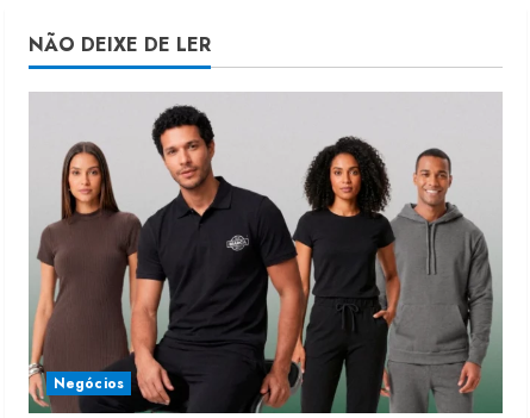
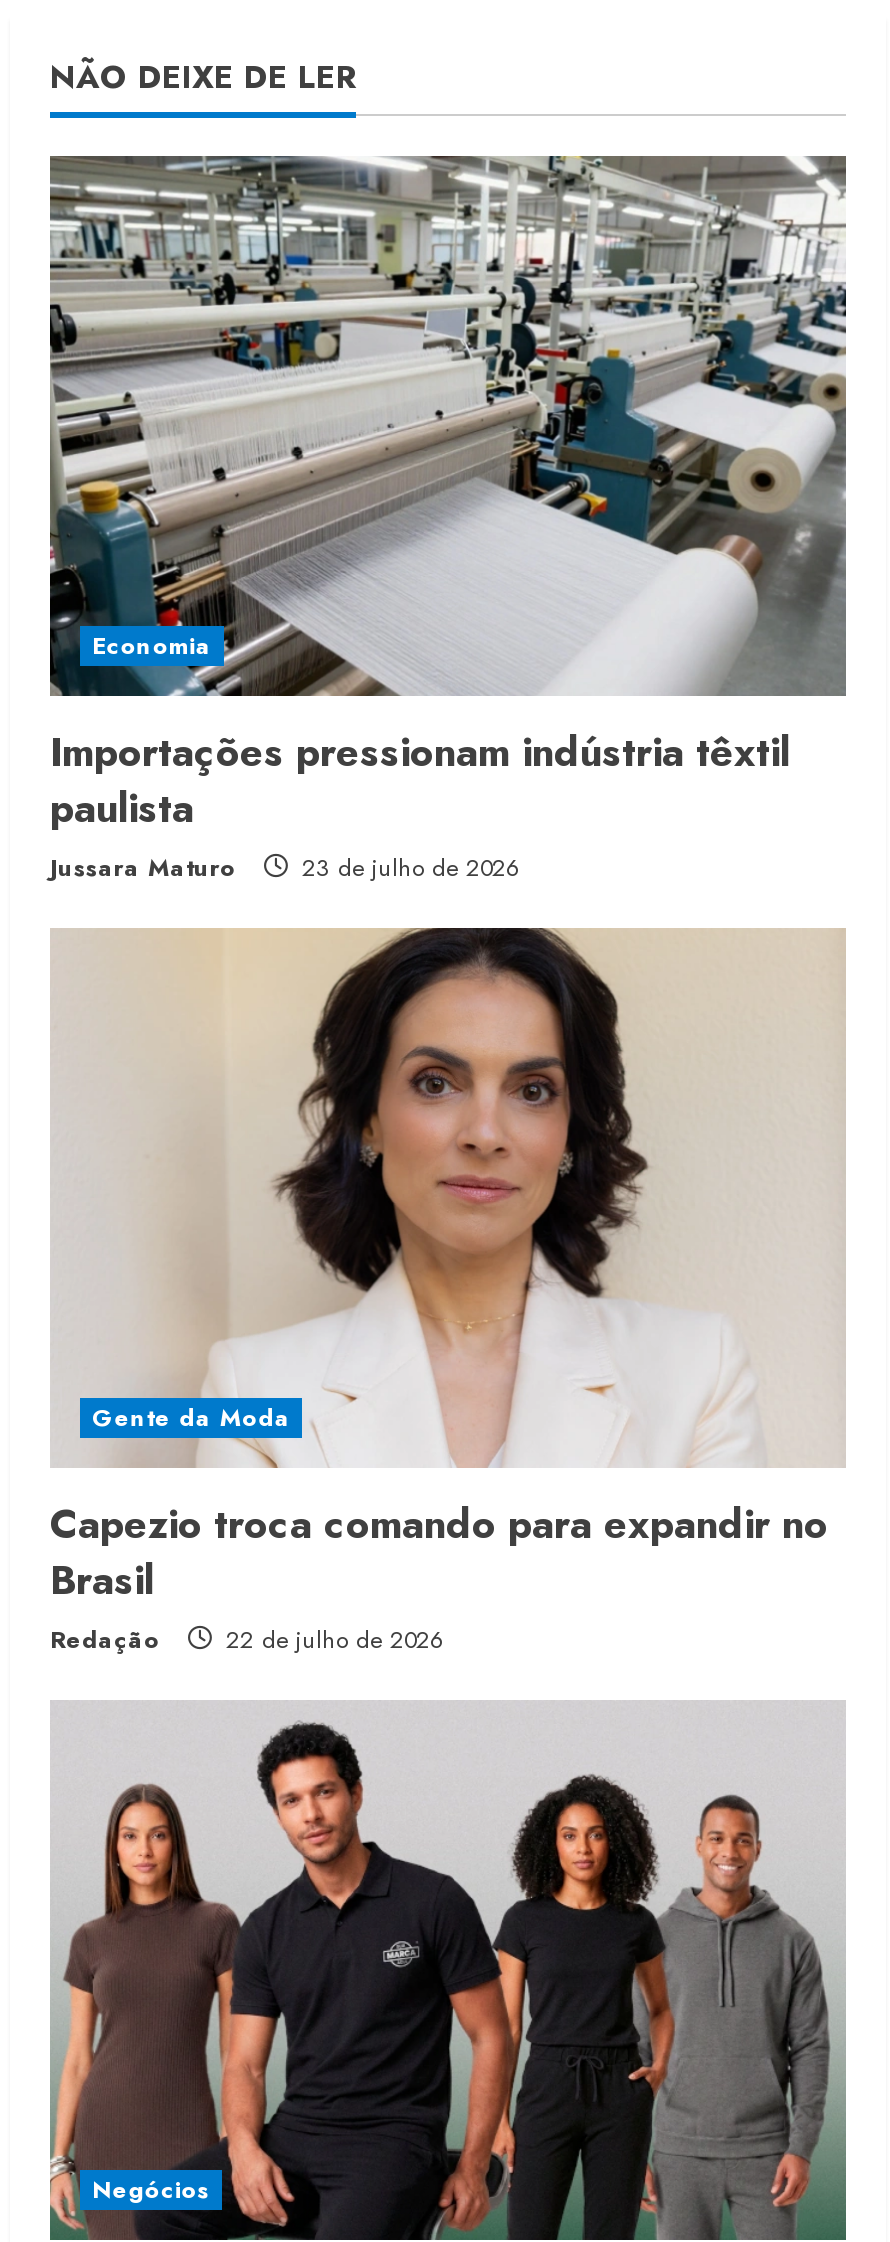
none -> [48,154,848,886] [image] | Economia | Importações pressionam indústria têxtil | paulista | Jussara Maturo | 23 de julho de 2026
none -> [50,926,846,1658] [image] | Gente da Moda | Capezio troca comando para expandir no | Brasil | Redação | 22 de julho de 2026

